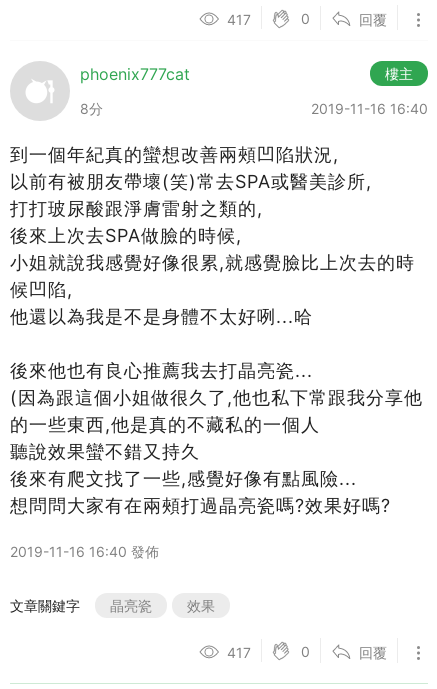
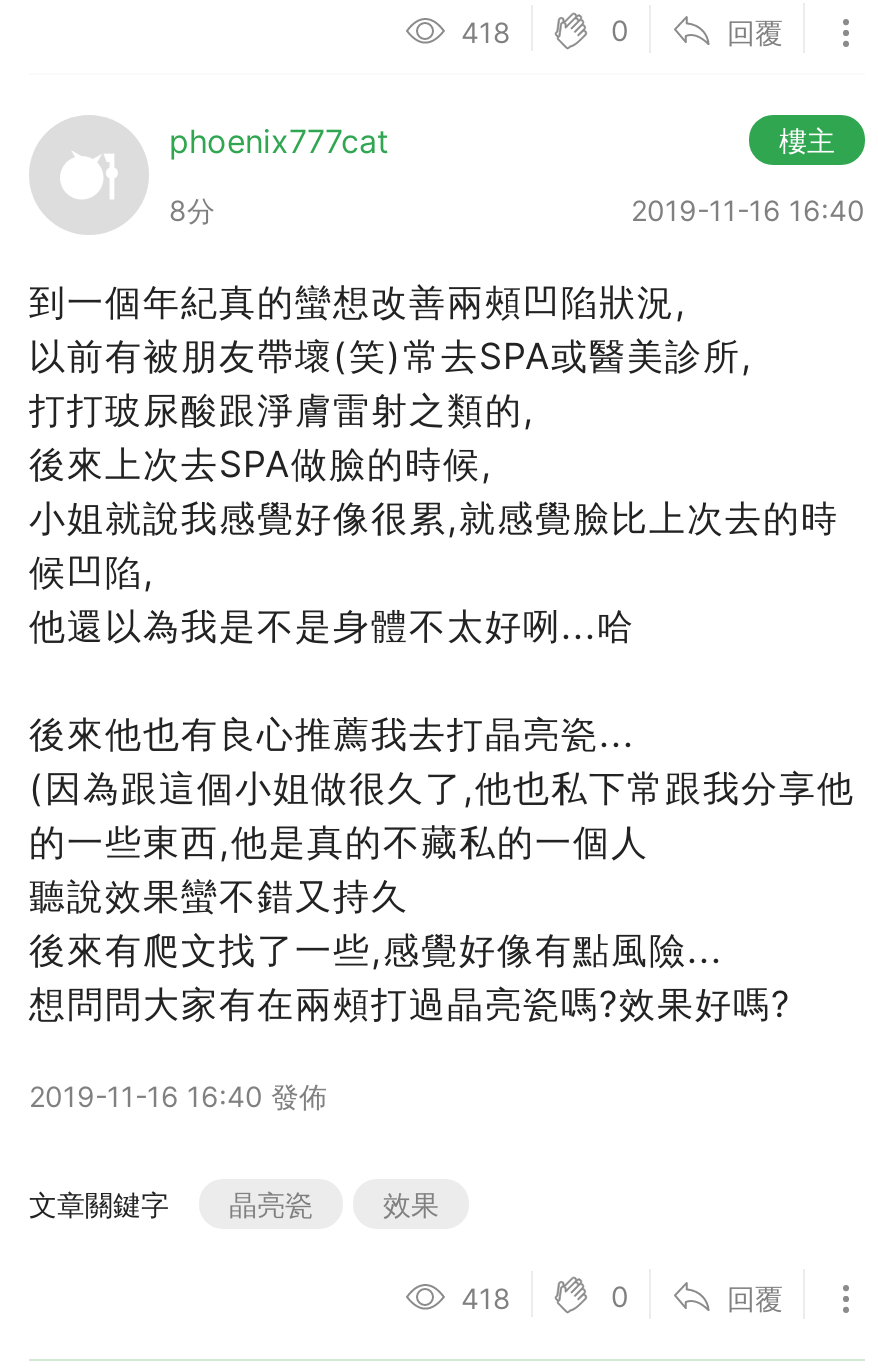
[227,11,251,28] 417 -> [461,15,511,49] 418
[227,644,251,661] 417 -> [461,1280,511,1314] 418

